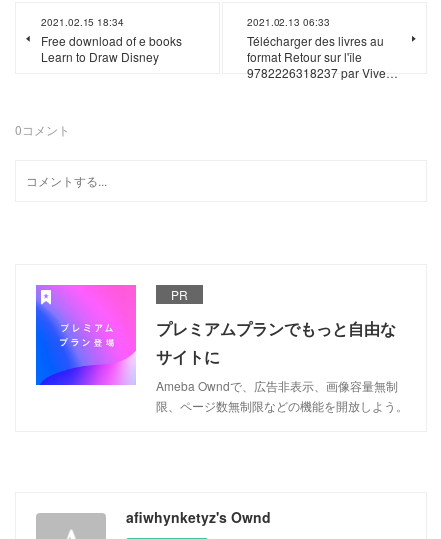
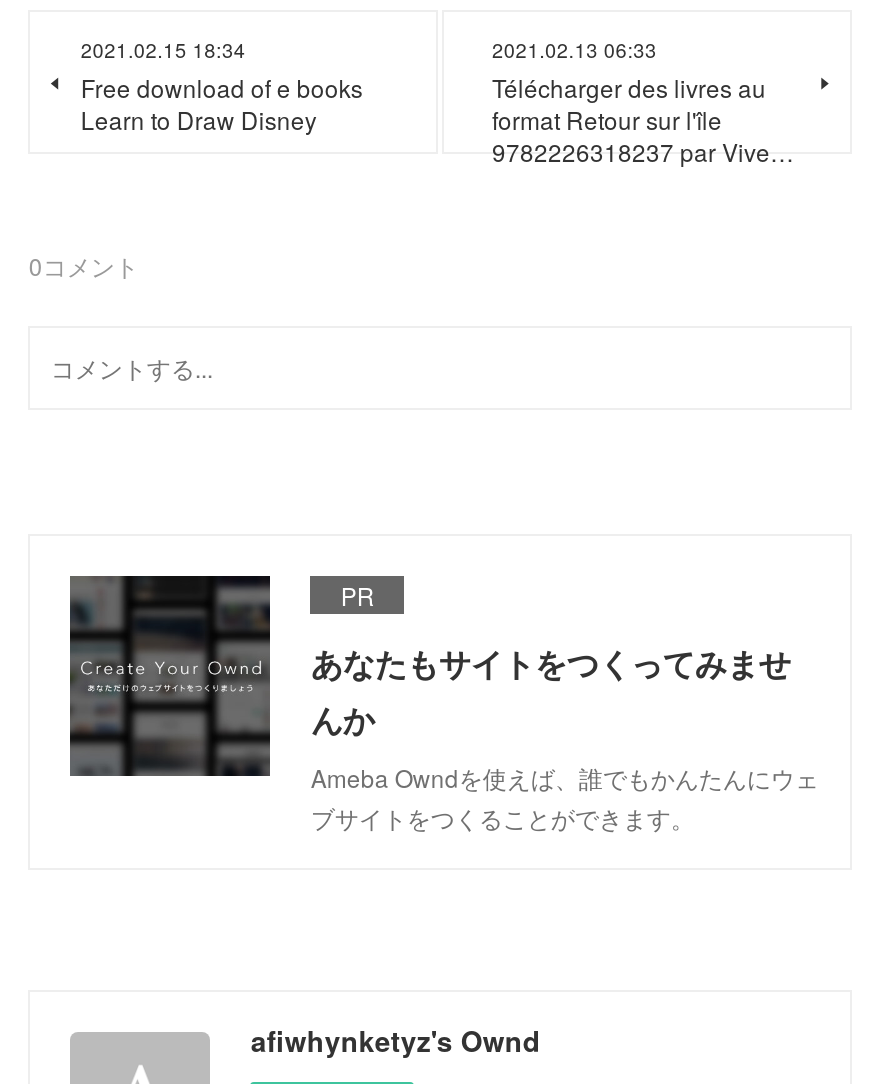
[35,284,408,414] [image] | プレミアムプランでもっと自由な | サイトに | Ameba Owndで、広告非表示、画像容量無制 | 限、ページ数無制限などの機能を開放しよう。 -> [68,574,819,834] [image] | あなたもサイトをつくってみませ | んか | Ameba Owndを使えば、誰でもかんたんにウェ | ブサイトをつくることができます。

